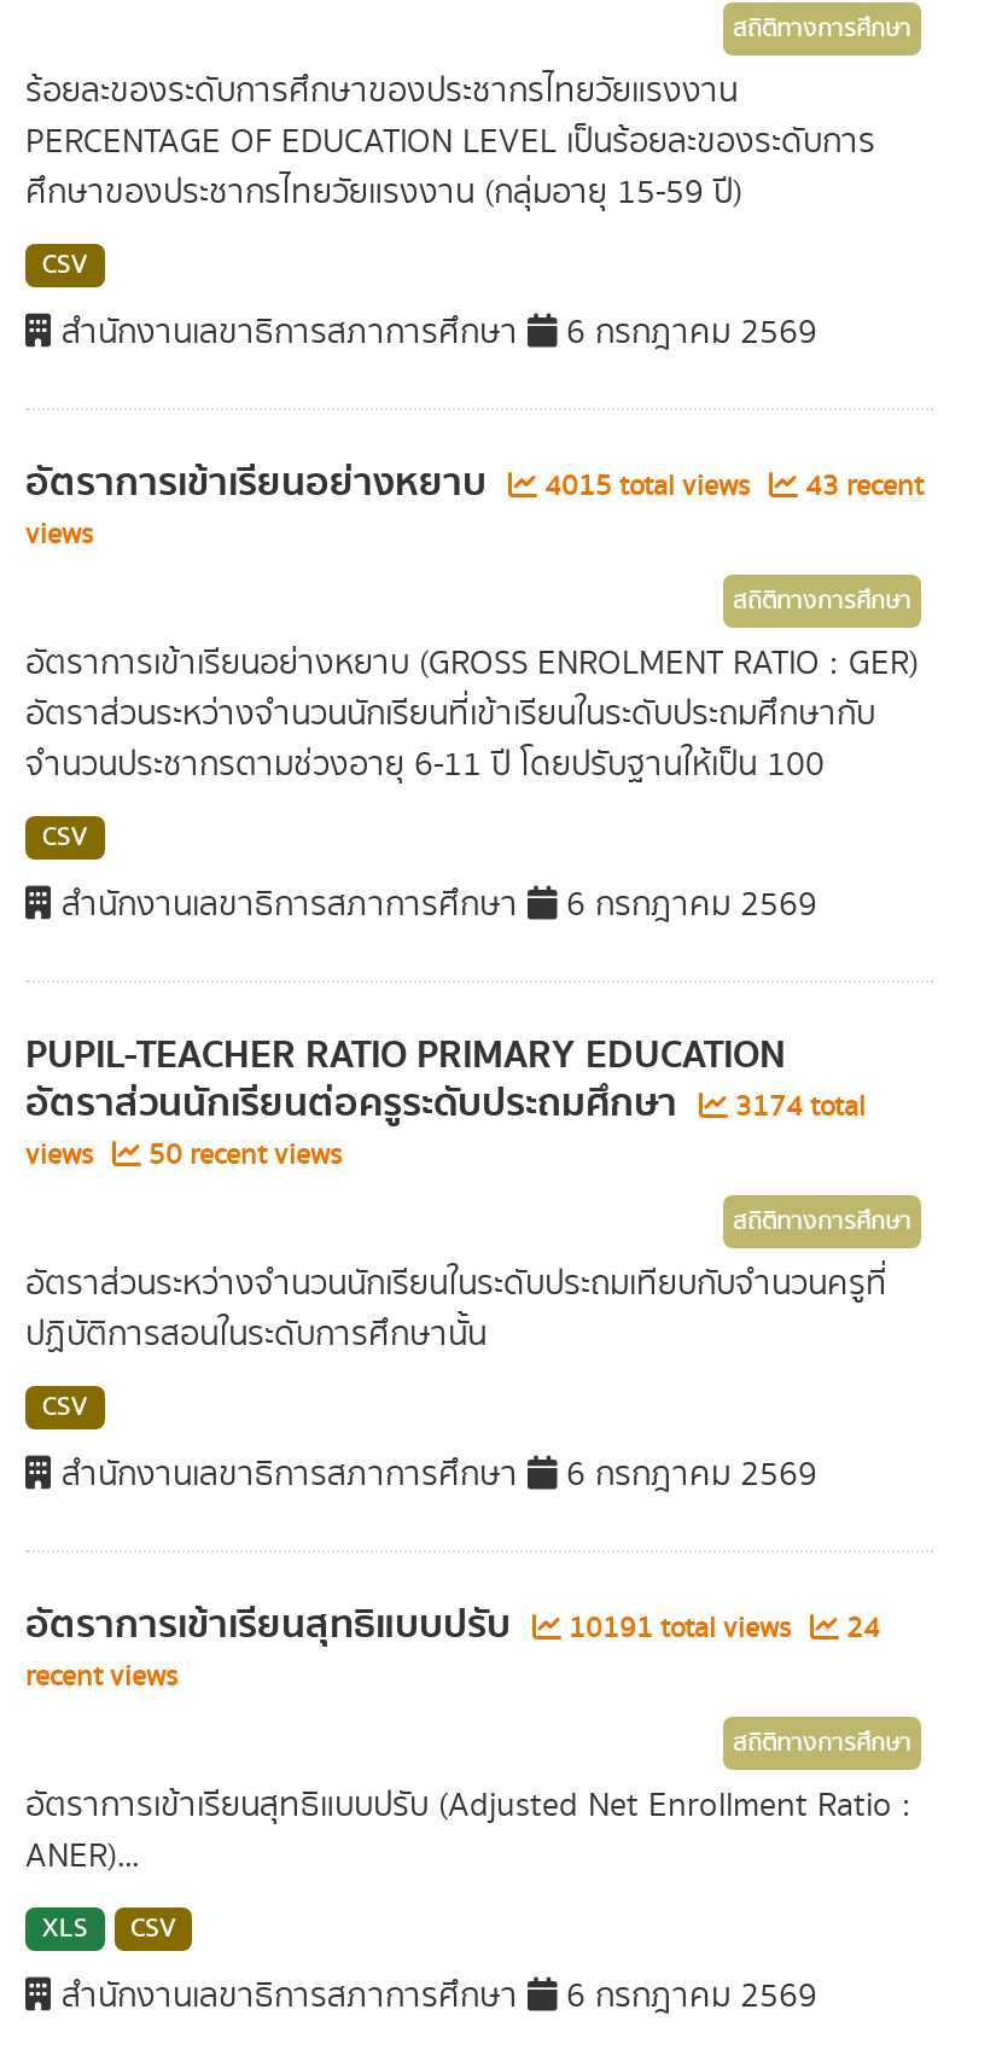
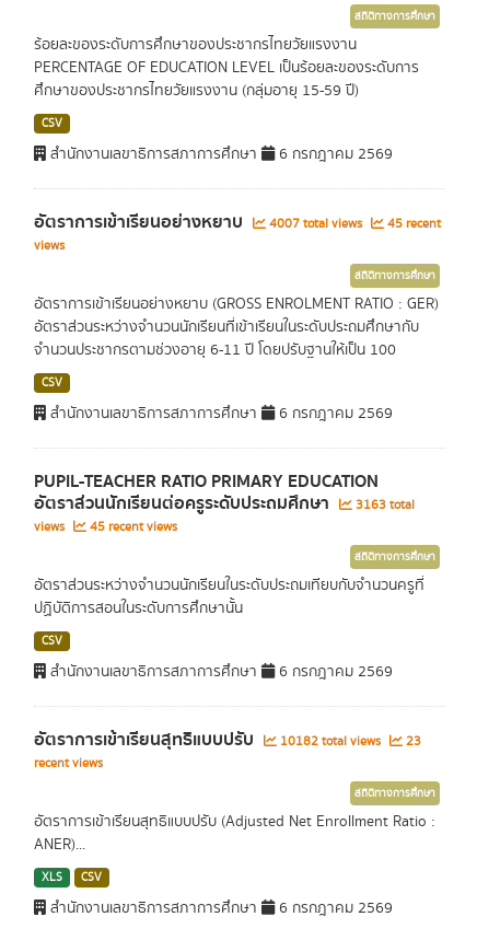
[537,466,757,507] 4015 total views -> [266,214,365,233] 4007 total views
[798,466,924,507] 43 recent -> [384,214,441,233] 45 recent
[25,1072,866,1135] อัตราส่วนนักเรียนต่อครูระดับประถมศึกษา 3174 total -> [34,489,415,518] อัตราส่วนนักเรียนต่อครูระดับประถมศึกษา 3163 total
[25,1135,342,1176] views 50 recent views -> [34,518,177,536] views 45 recent views
[561,1608,798,1649] 10191 total views -> [277,732,384,751] 10182 total views
[839,1608,880,1649] 24 -> [403,732,421,751] 23

